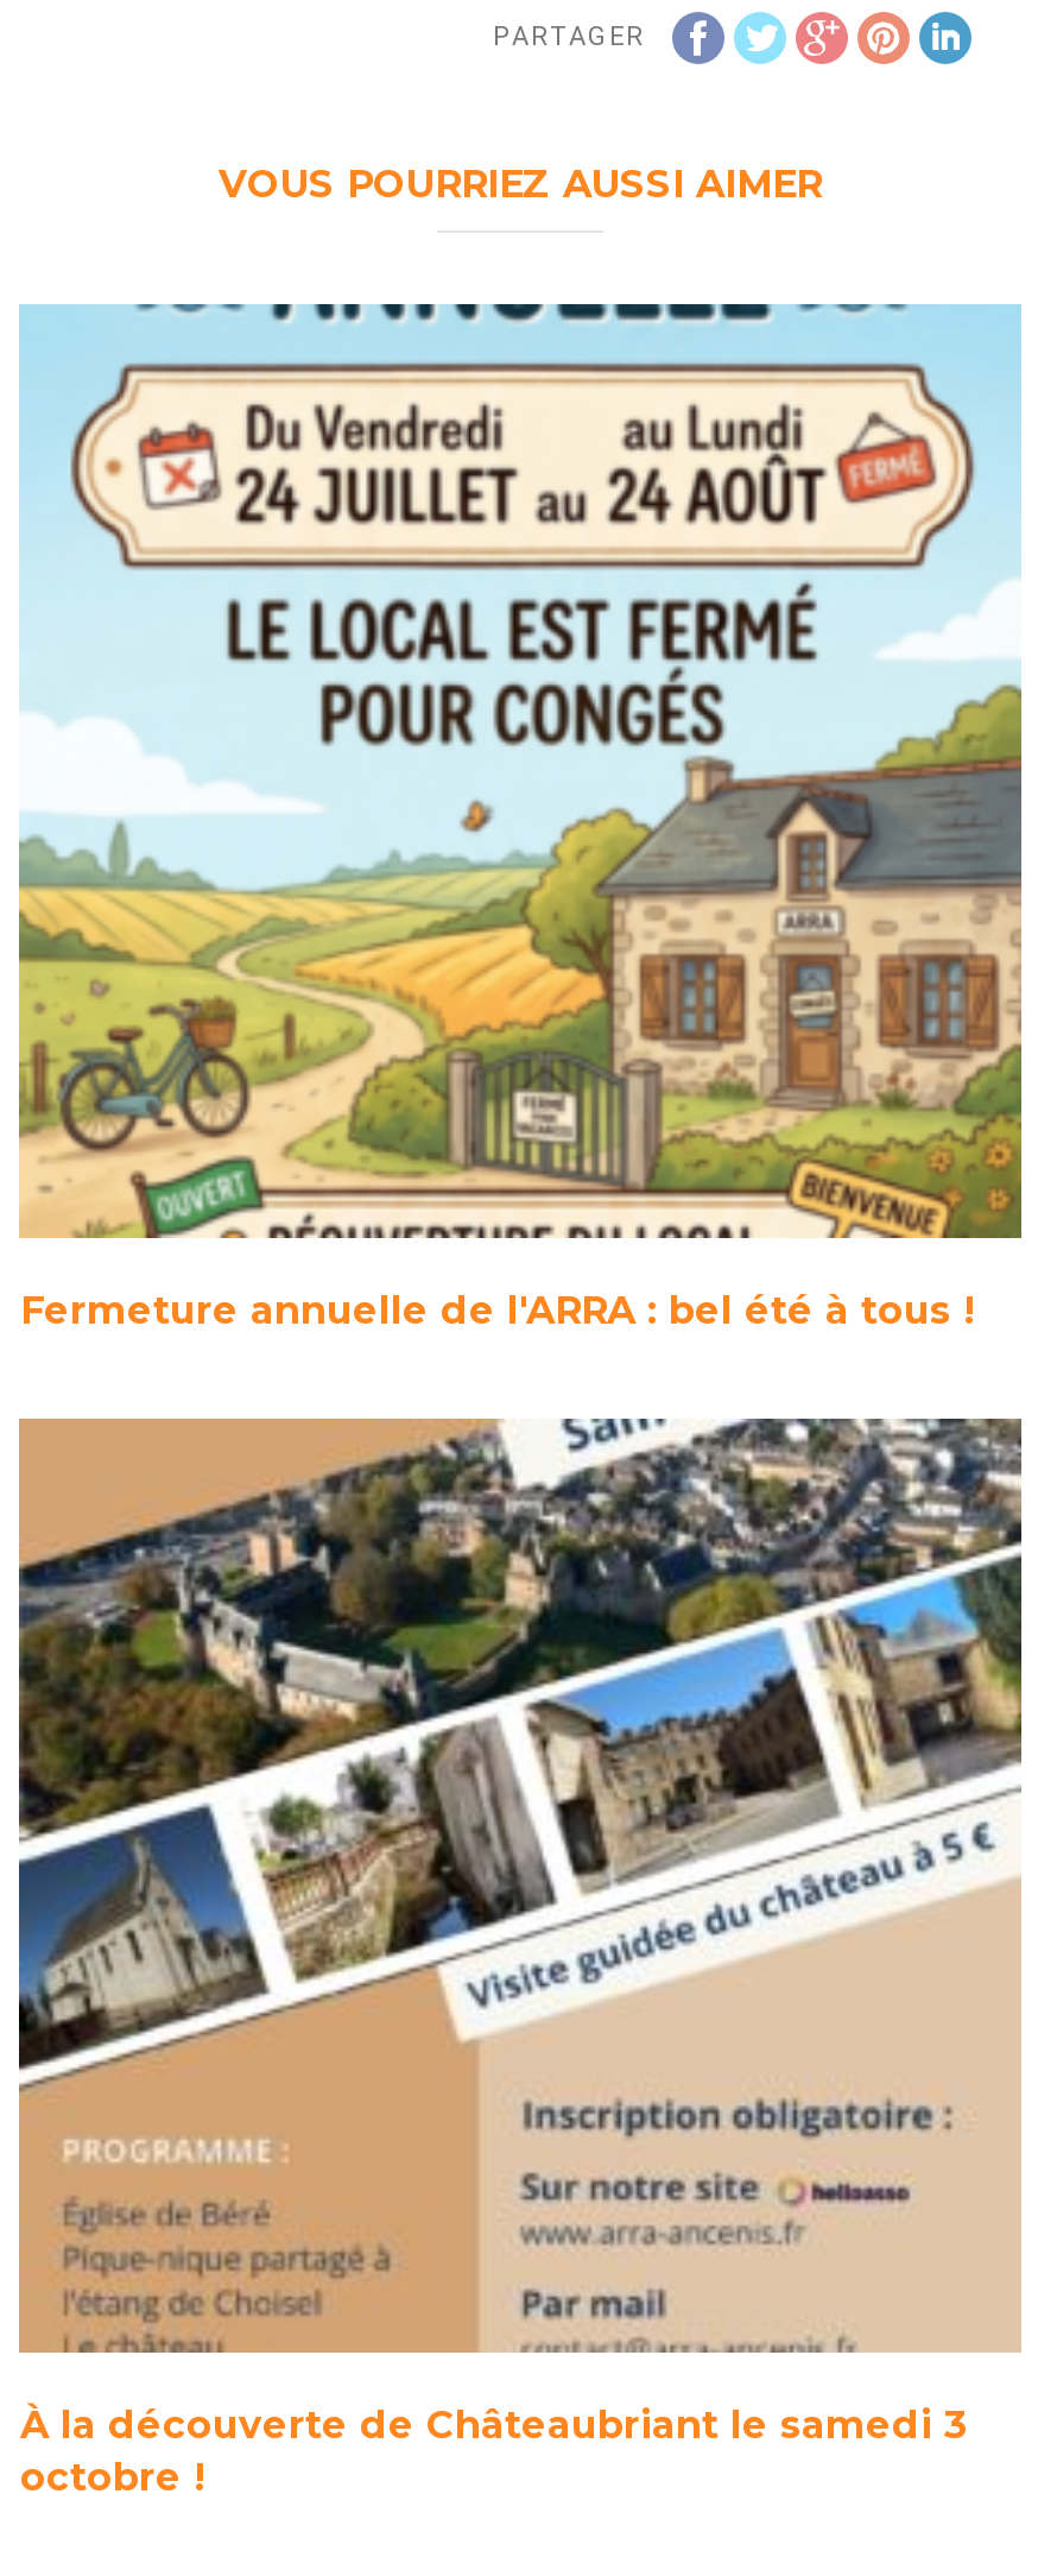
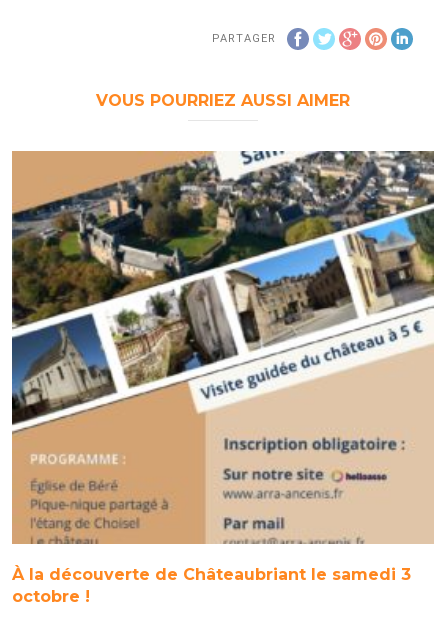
[17,302,1024,1334] [image] | Fermeture annuelle de l'ARRA : bel été à tous ! -> none

